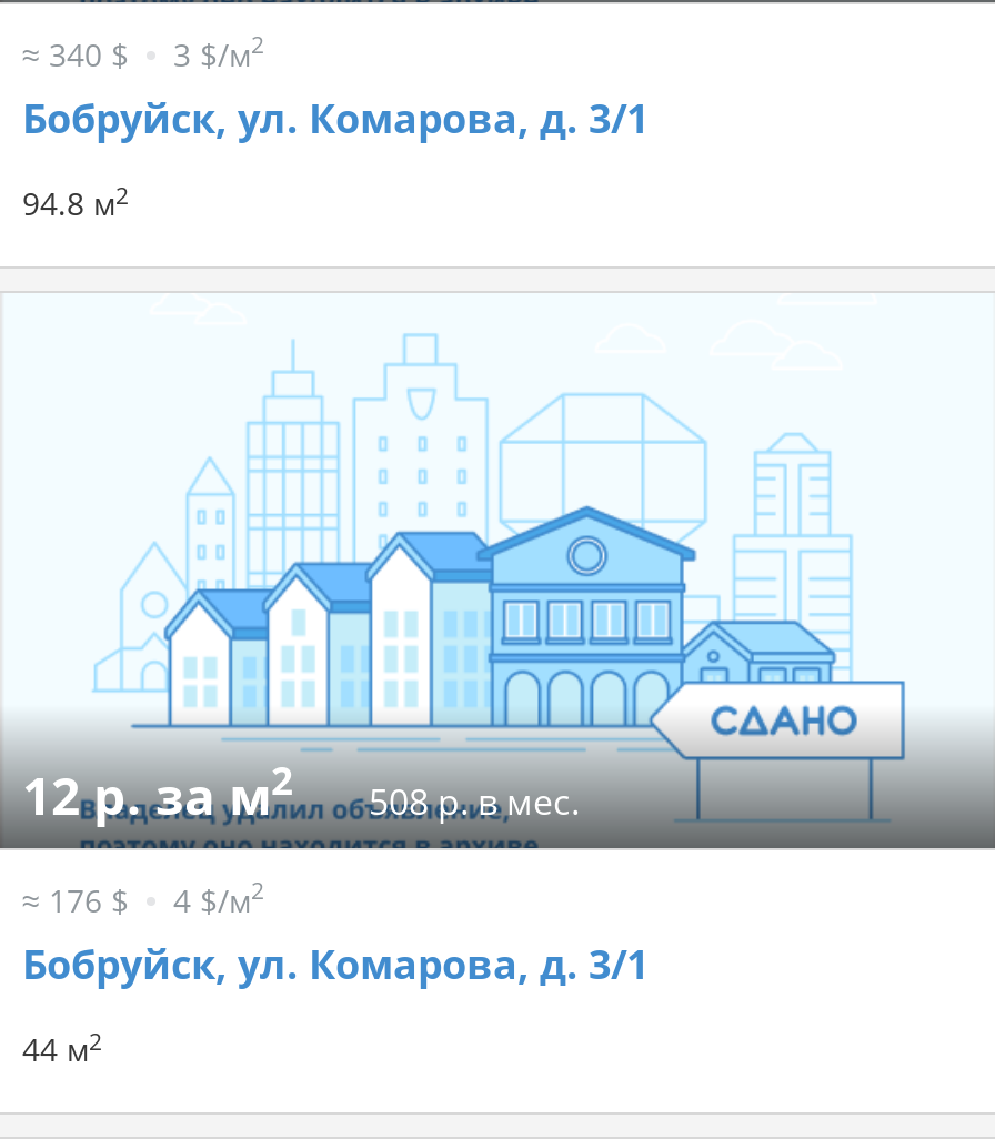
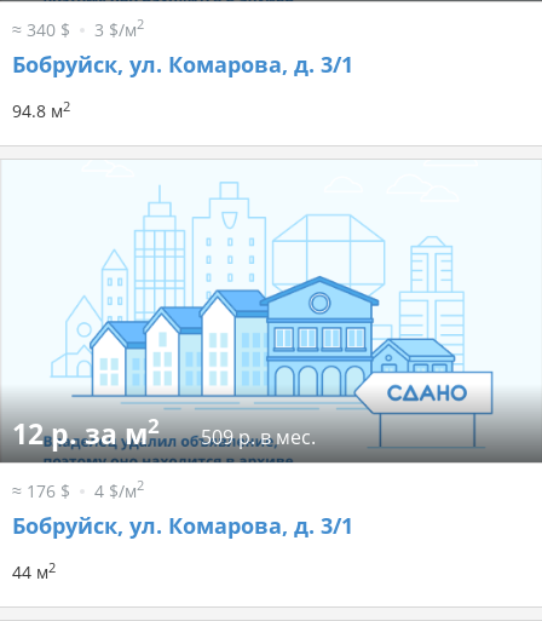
[360,777,580,826] 508 р. в мес. -> [196,424,316,450] 509 р. в мес.

